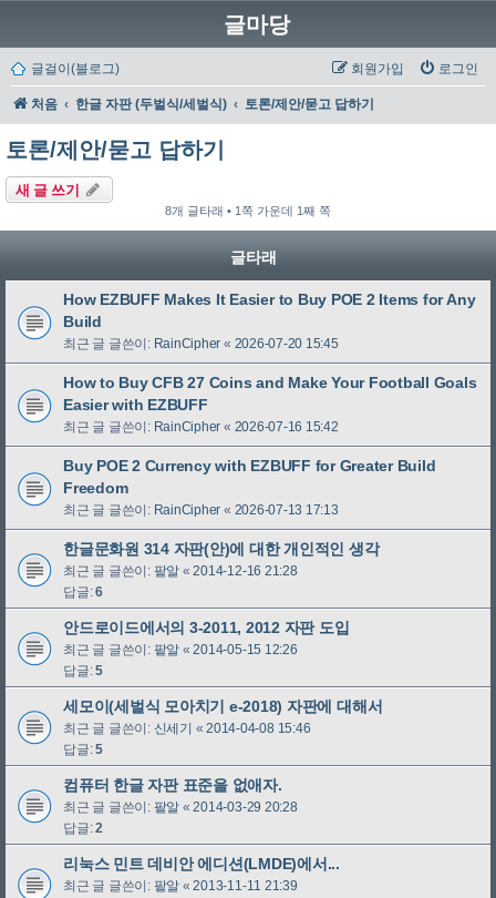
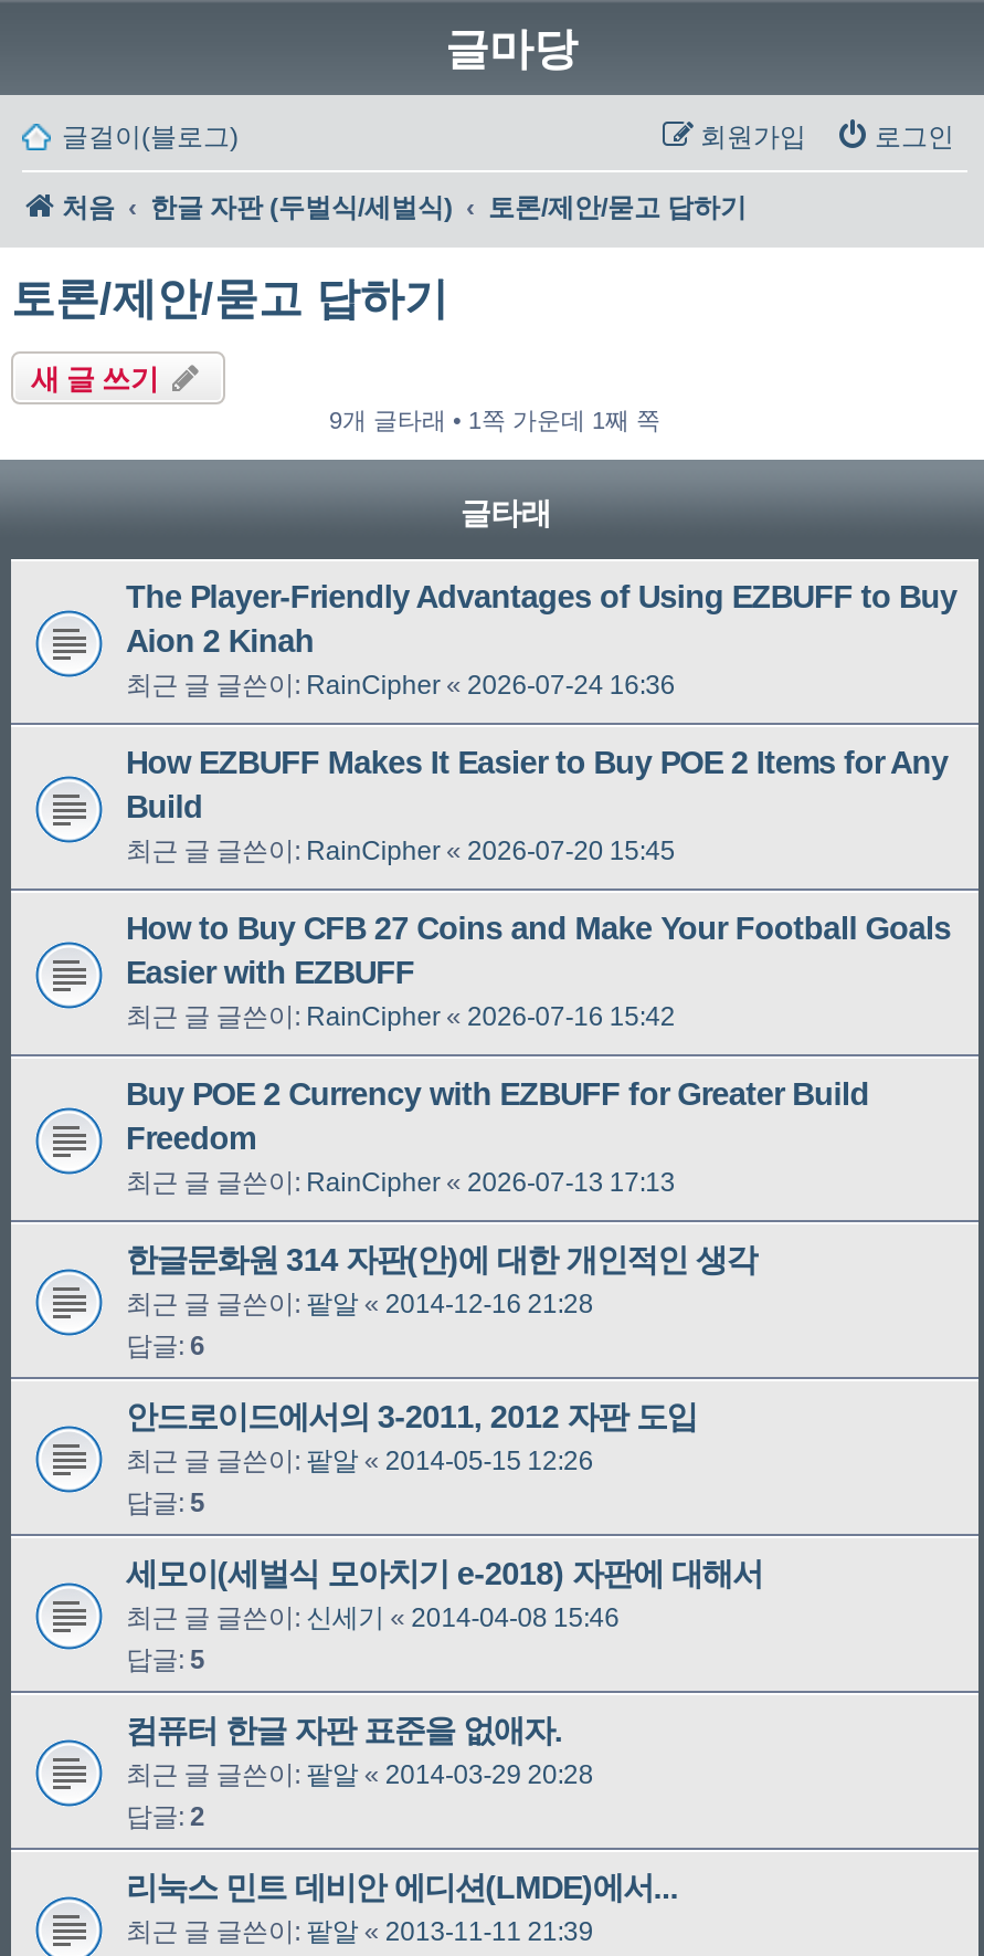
[165,204,331,217] 8개 글타래 • 1쪽 가운데 1째 쪽 -> [329,407,660,433] 9개 글타래 • 1쪽 가운데 1째 쪽
none -> [126,579,957,701] The Player-Friendly Advantages of Using EZBUFF to Buy | Aion 2 Kinah | 최근 글 글쓴이: RainCipher «2026-07-24 16:36

